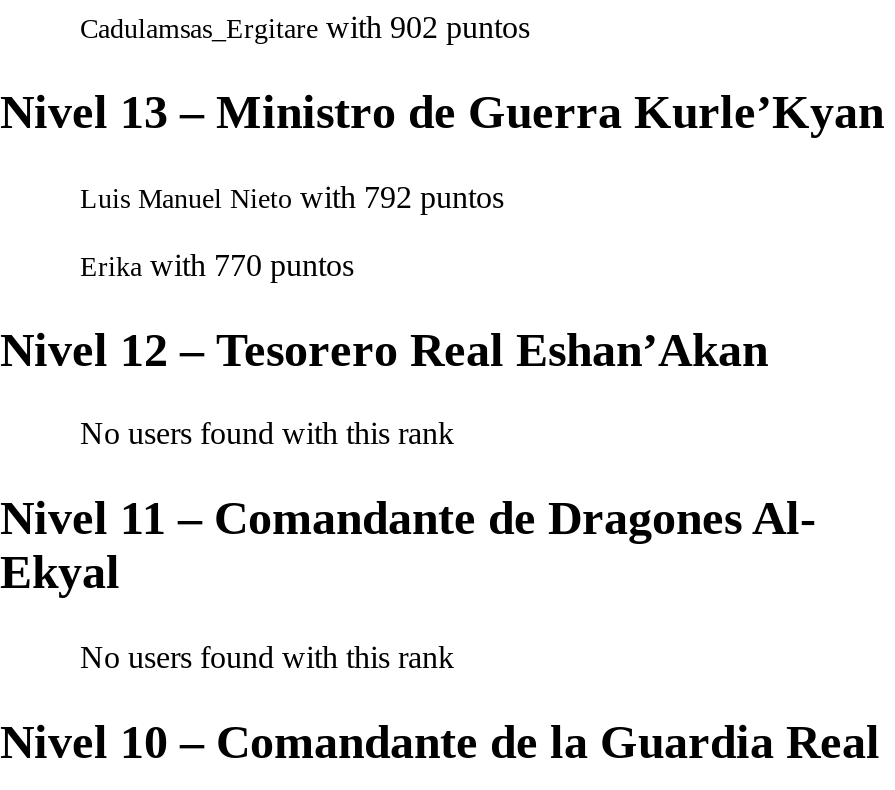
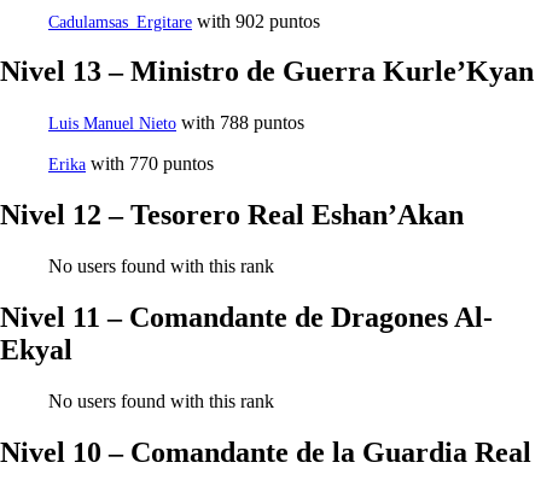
[80,180,504,214] Luis Manuel Nieto with 792 puntos -> [48,113,304,133] Luis Manuel Nieto with 788 puntos

